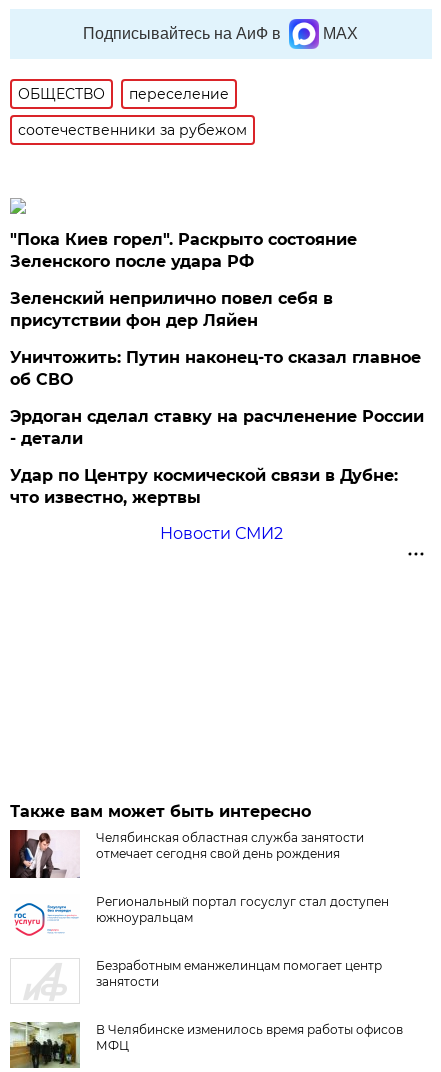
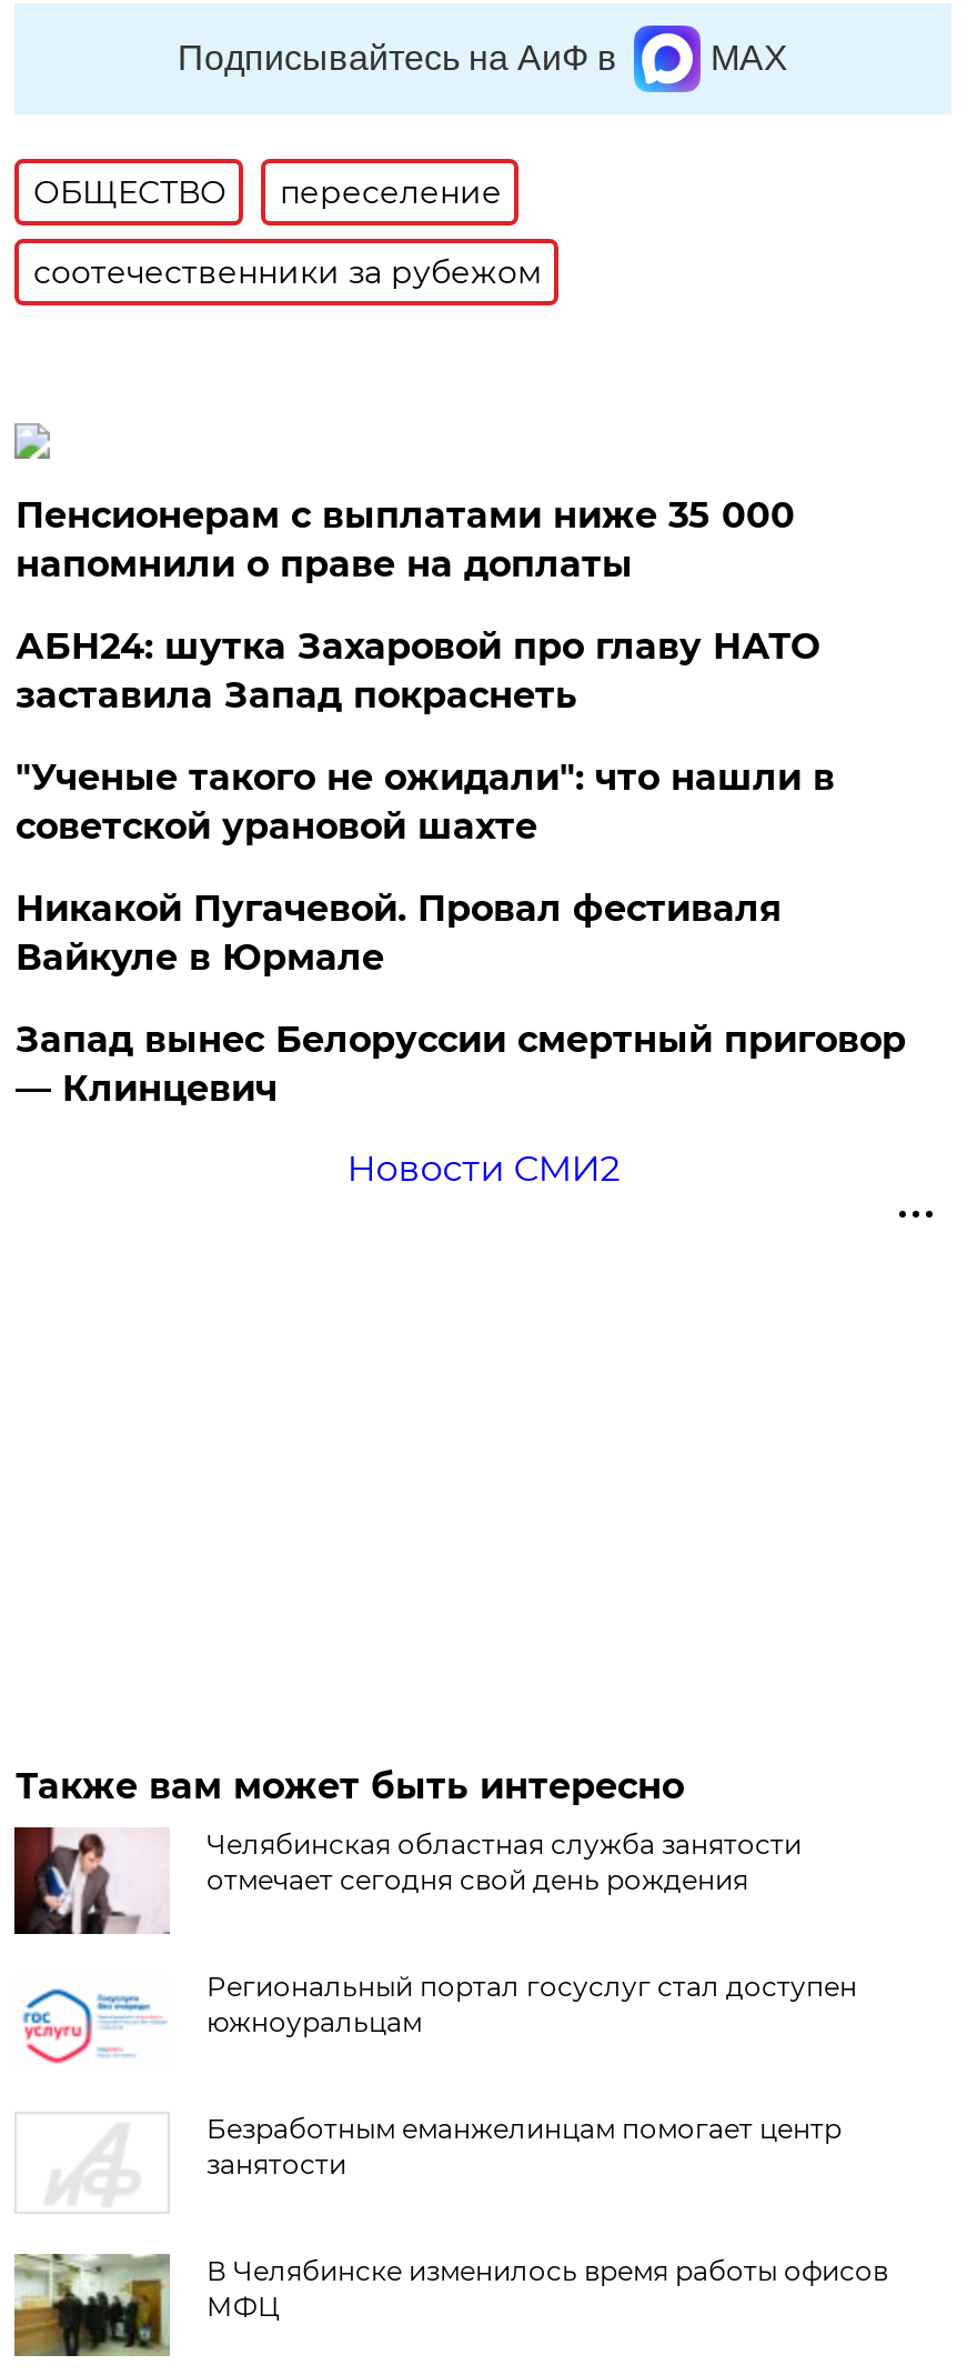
[10,230,357,271] "Пока Киев горел". Раскрыто состояние | Зеленского после удара РФ -> [15,494,795,585] Пенсионерам с выплатами ниже 35 000 | напомнили о праве на доплаты
[10,289,333,330] Зеленский неприлично повел cебя в | присутствии фон дер Ляйен -> [15,625,819,716] АБН24: шутка Захаровой про главу НАТО | заставила Запад покраснеть
[10,348,421,389] Уничтожить: Путин наконец-то сказал главное | об СВО -> [15,756,835,847] "Ученые такого не ожидали": что нашли в | советской урановой шахте
[10,407,424,448] Эрдоган сделал ставку на расчленение России | - детали -> [15,887,781,978] Никакой Пугачевой. Провал фестиваля | Вайкуле в Юрмале
[10,466,398,507] Удар по Центру космической связи в Дубне: | что известно, жертвы -> [15,1018,906,1110] Запад вынес Белоруссии смертный приговор | — Клинцевич

